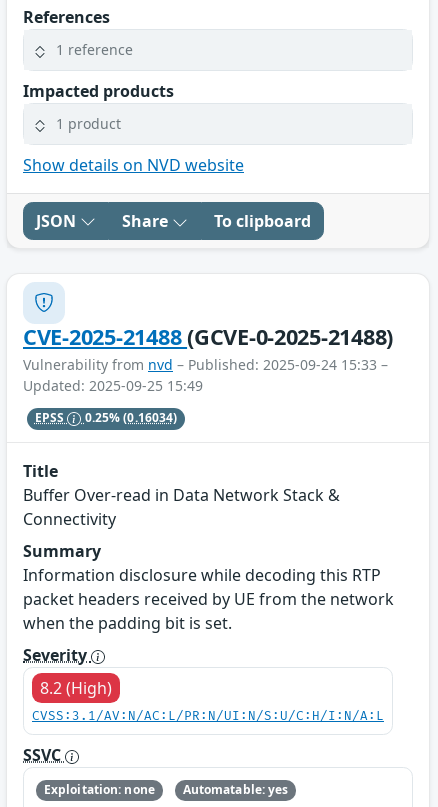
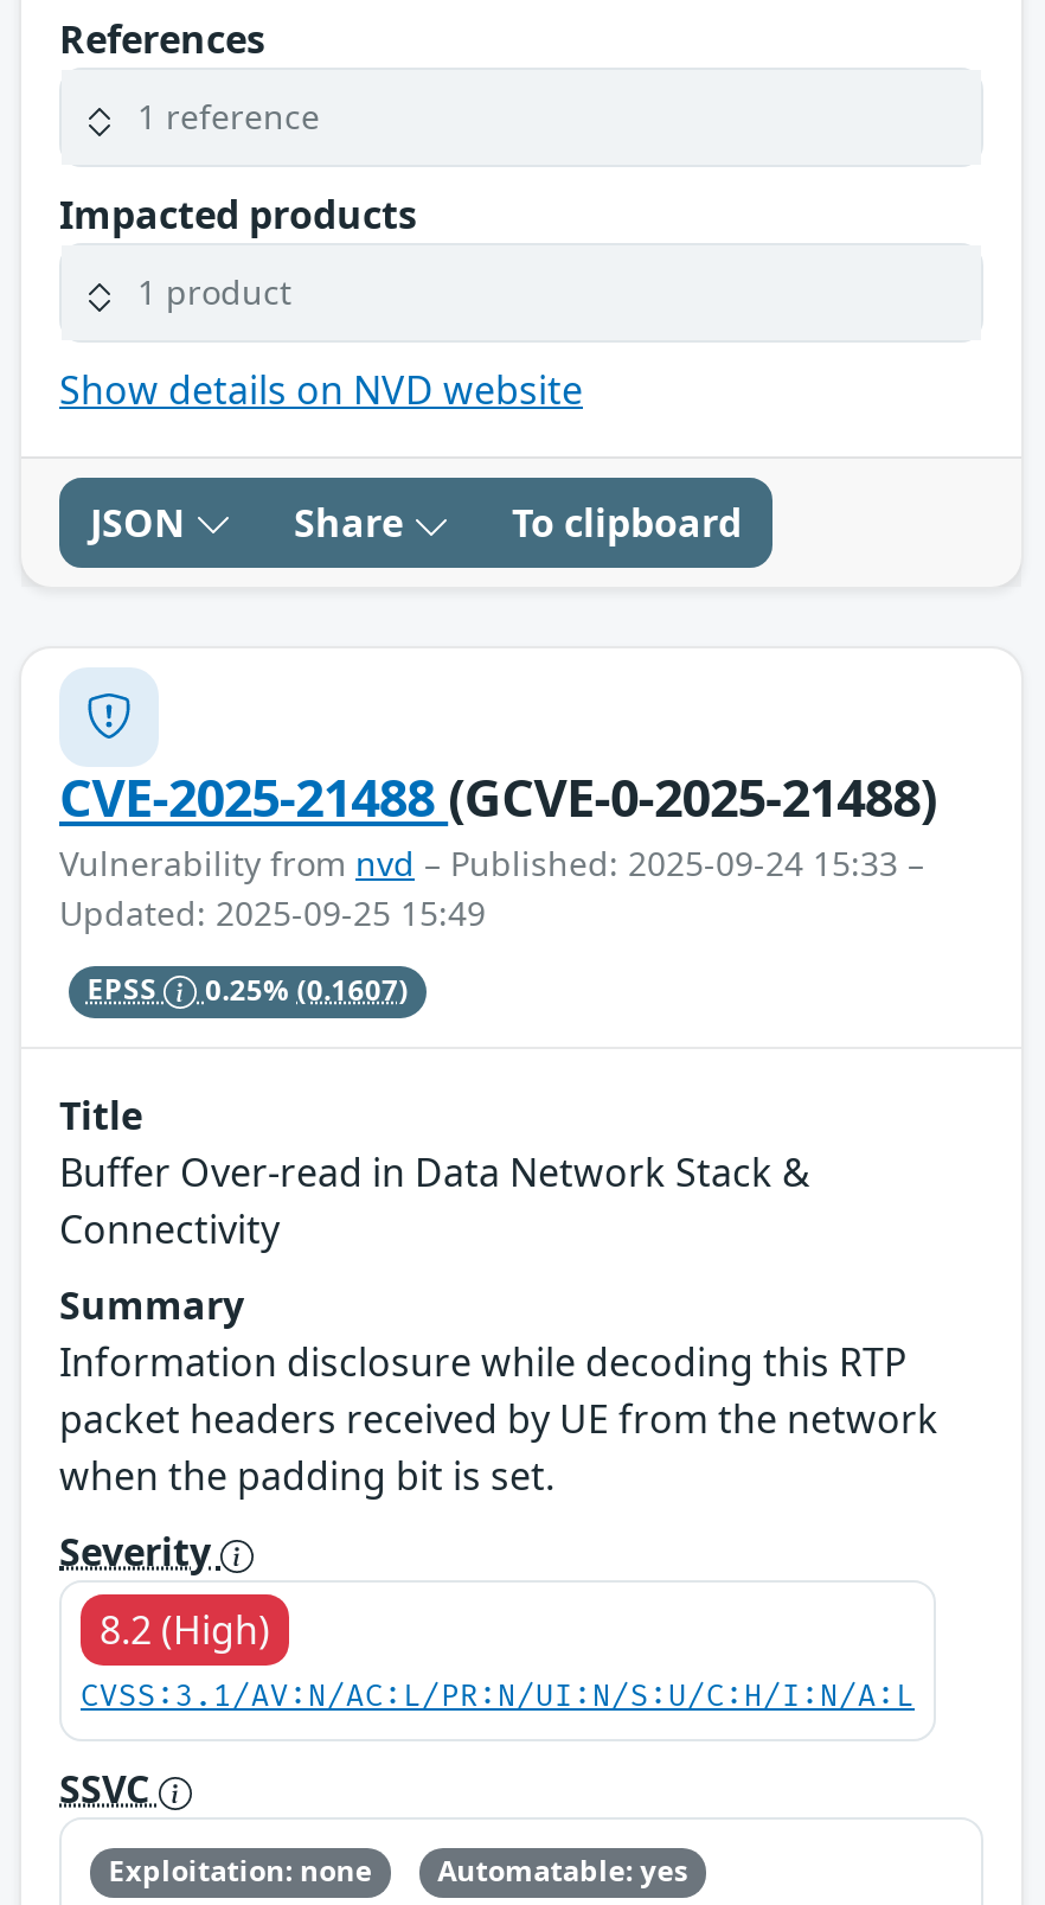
[35,409,177,426] EPSS 0.25% (0.16034) -> [87,969,408,1010] EPSS 0.25% (0.1607)

